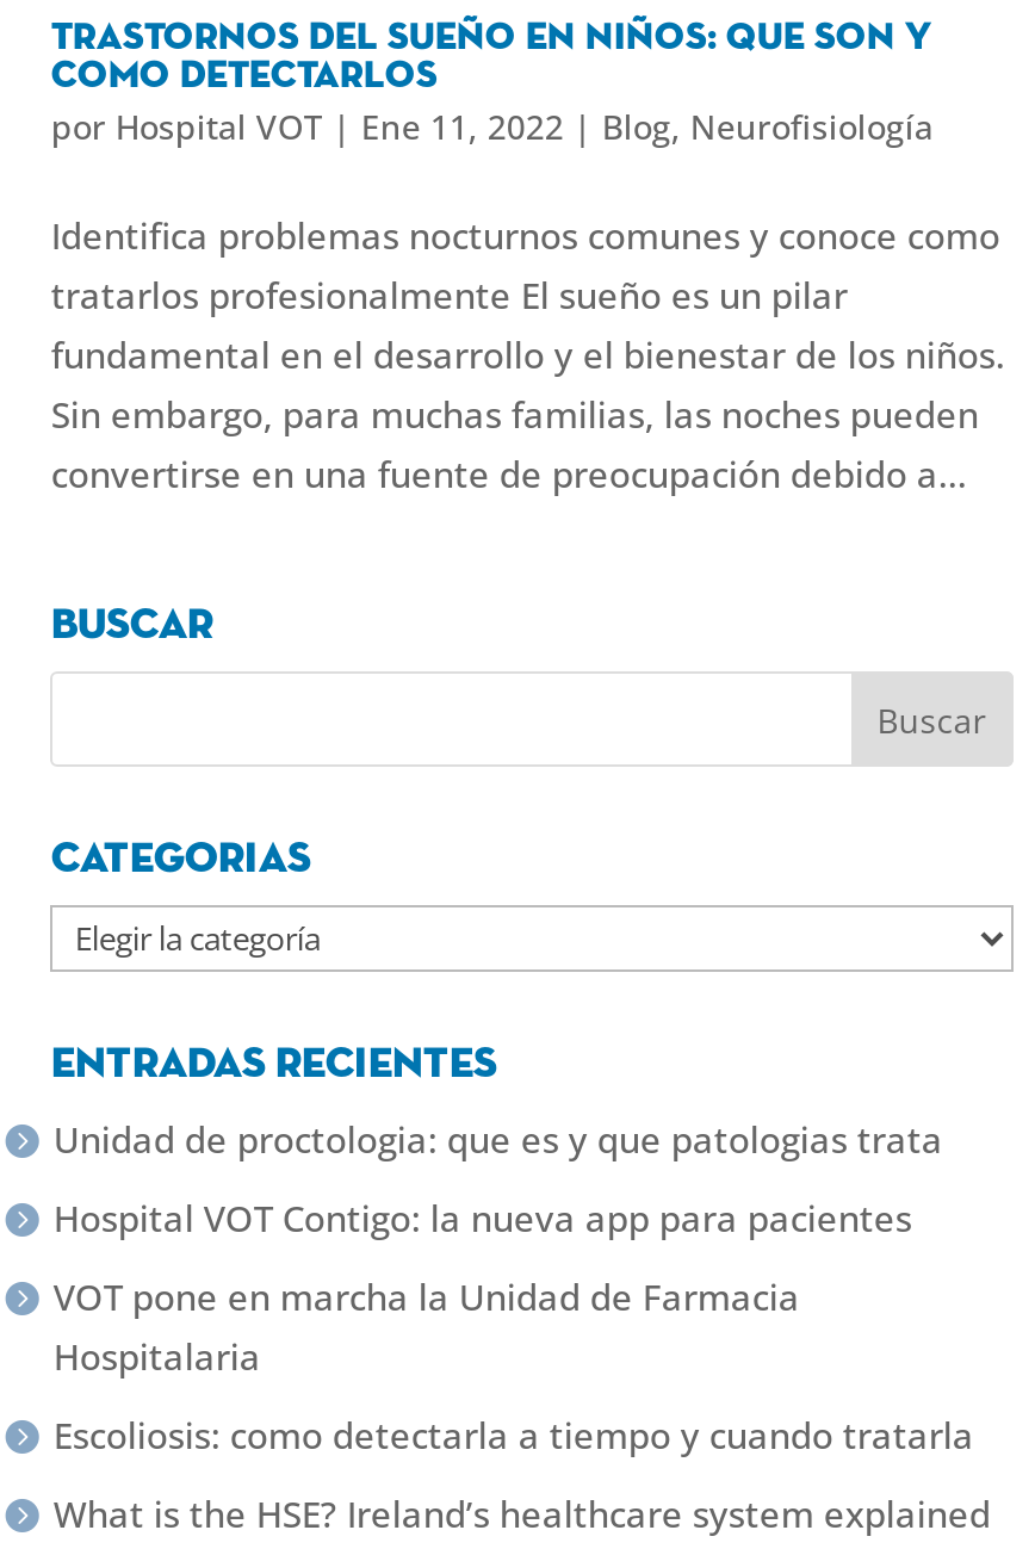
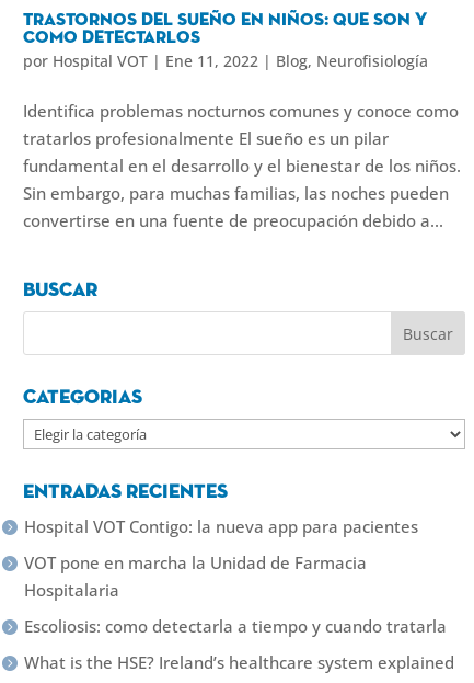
[53,1116,943,1163] Unidad de proctologia: que es y que patologias trata -> none

